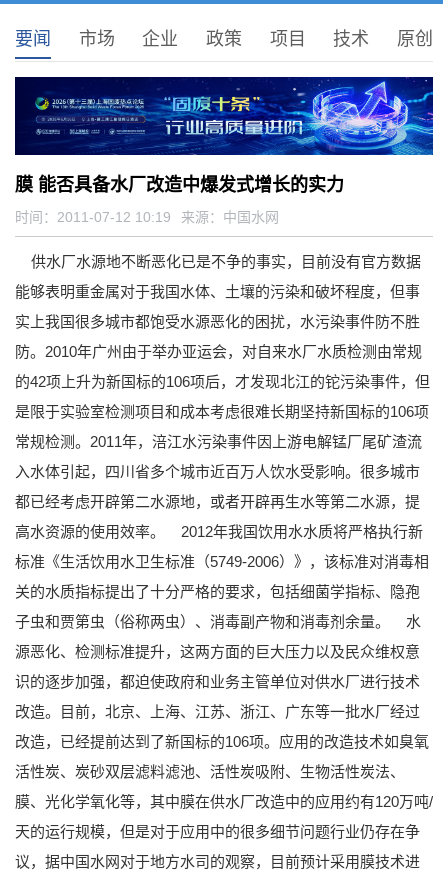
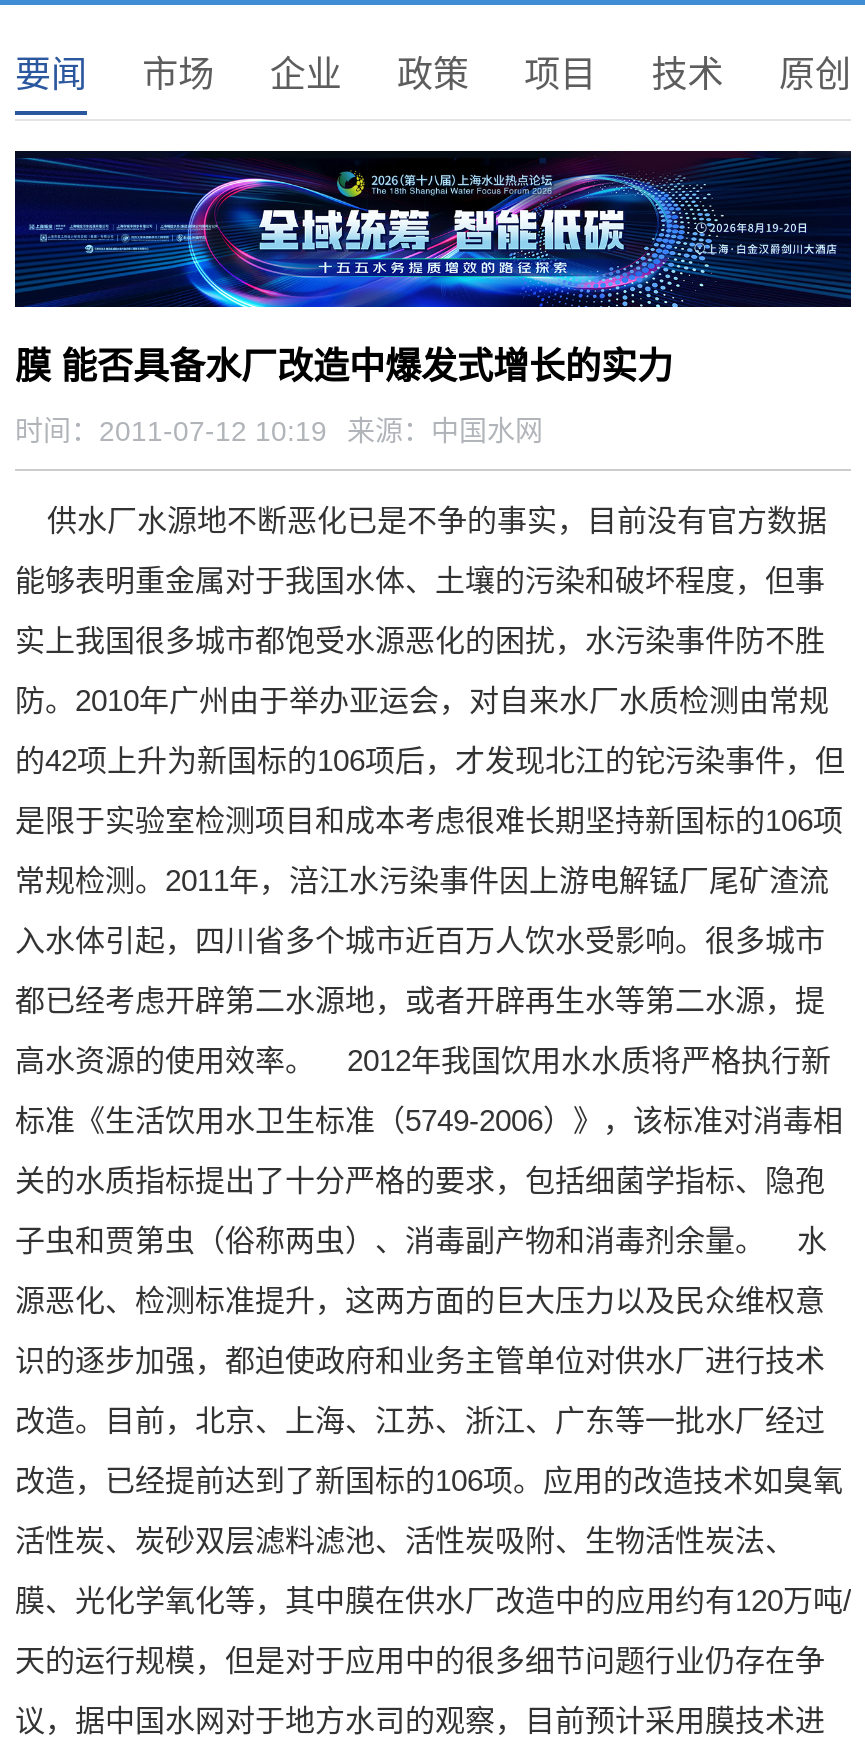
[17,77,434,156] [image] -> [15,151,853,309] [image]

